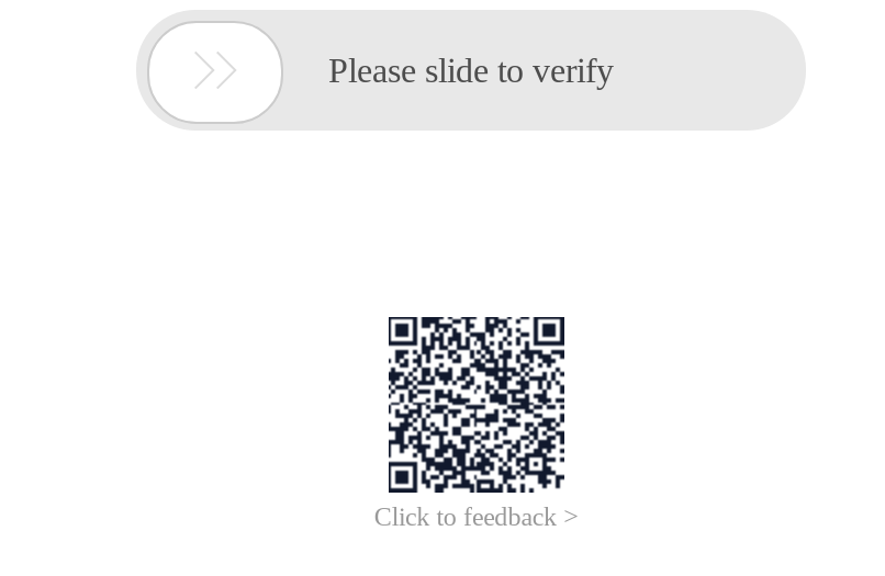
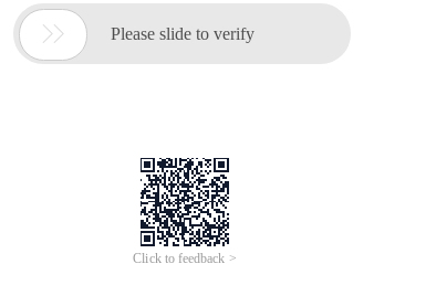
[387,315,567,495] [image] -> [141,157,230,247] [image]

